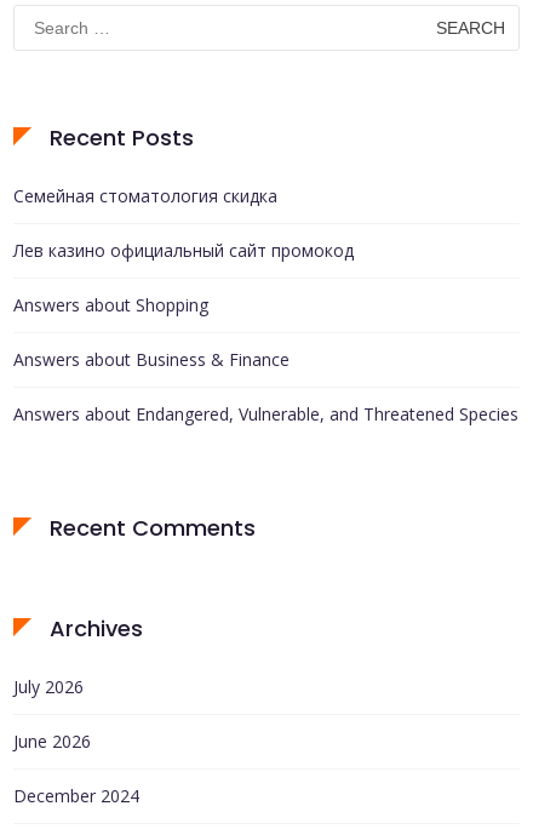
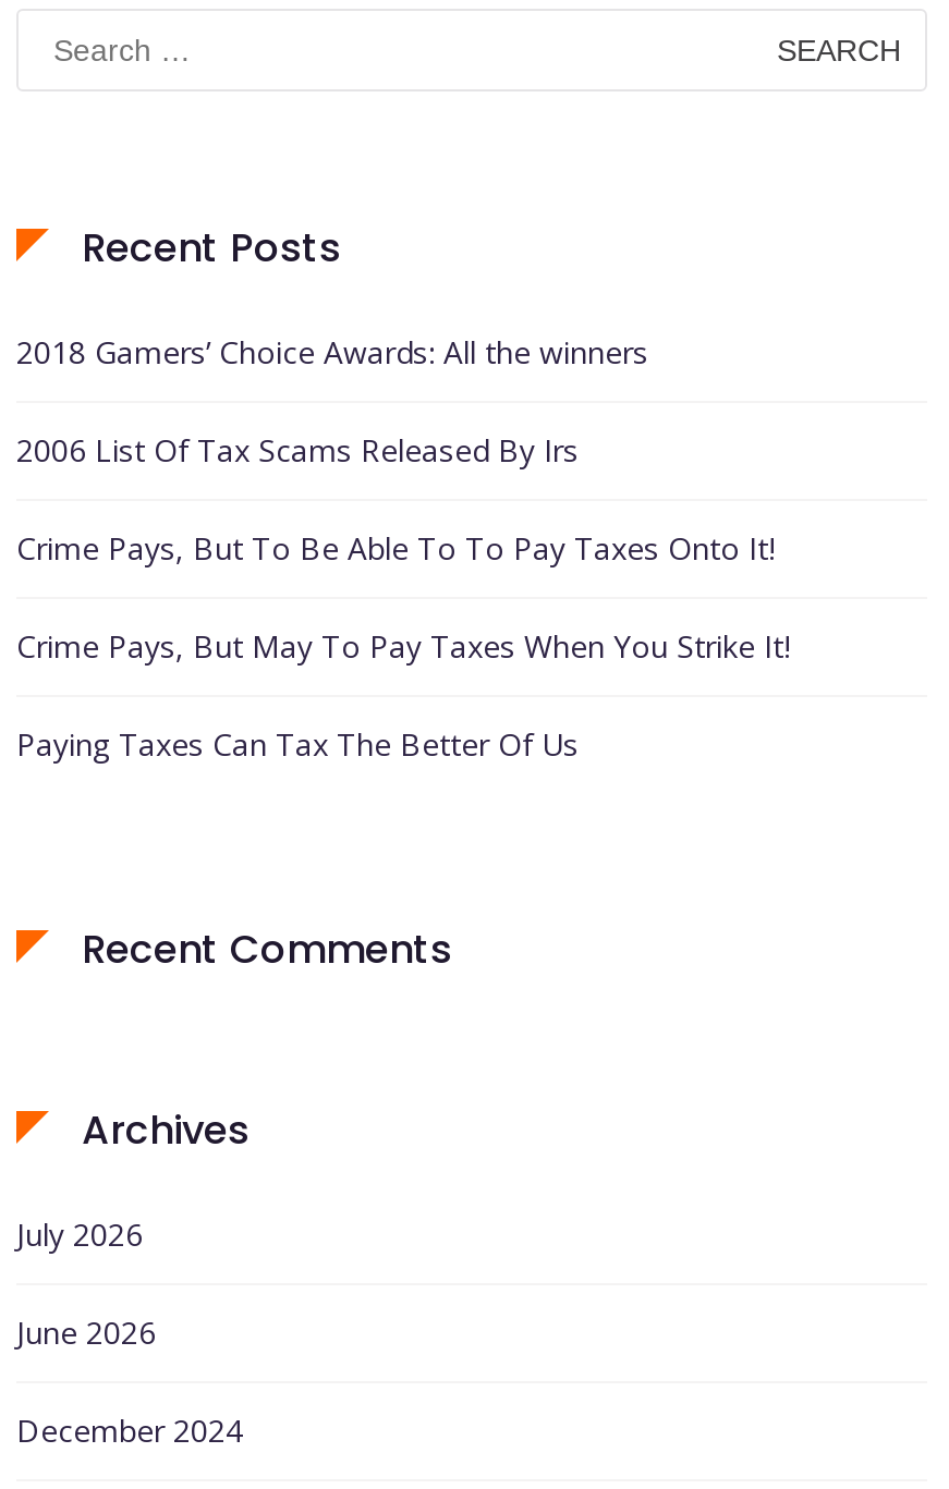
[13,184,277,207] Семейная стоматология скидка -> [16,331,648,373] 2018 Gamers’ Choice Awards: All the winners
[13,239,354,262] Лев казино официальный сайт промокод -> [16,429,579,471] 2006 List Of Tax Scams Released By Irs
[13,293,208,316] Answers about Shopping -> [16,527,775,569] Crime Pays, But To Be Able To To Pay Taxes Onto It!
[13,348,290,371] Answers about Business & Finance -> [16,625,790,667] Crime Pays, But May To Pay Taxes When You Strike It!
[13,402,518,425] Answers about Endangered, Vulnerable, and Threatened Species -> [16,723,579,765] Paying Taxes Can Tax The Better Of Us

